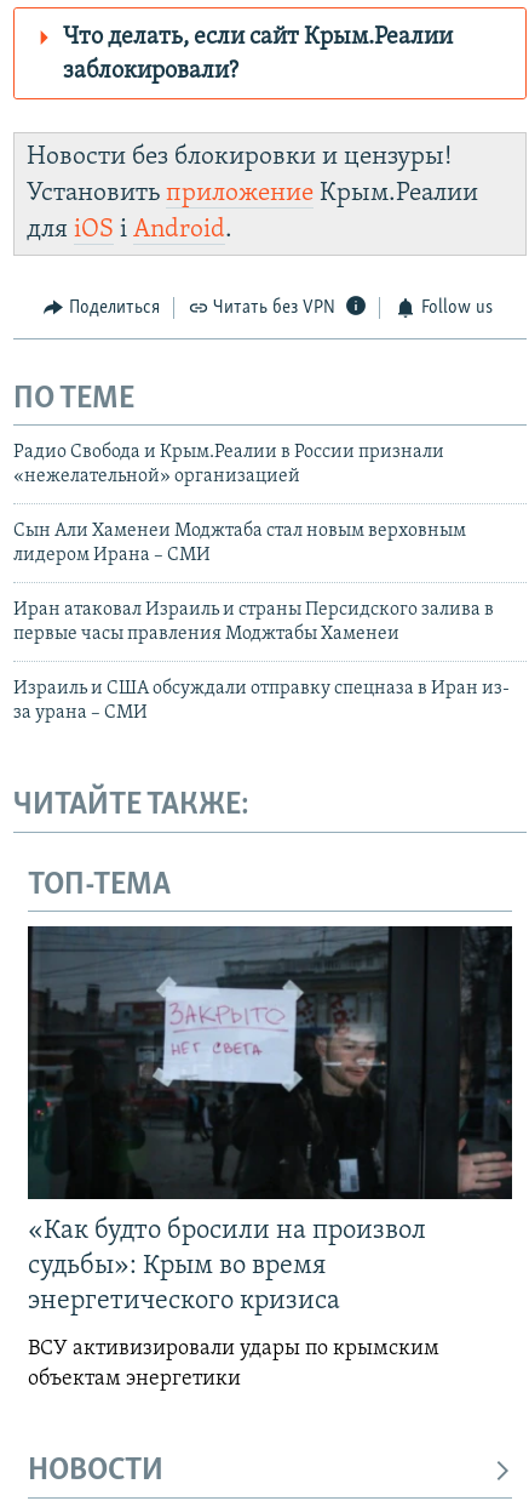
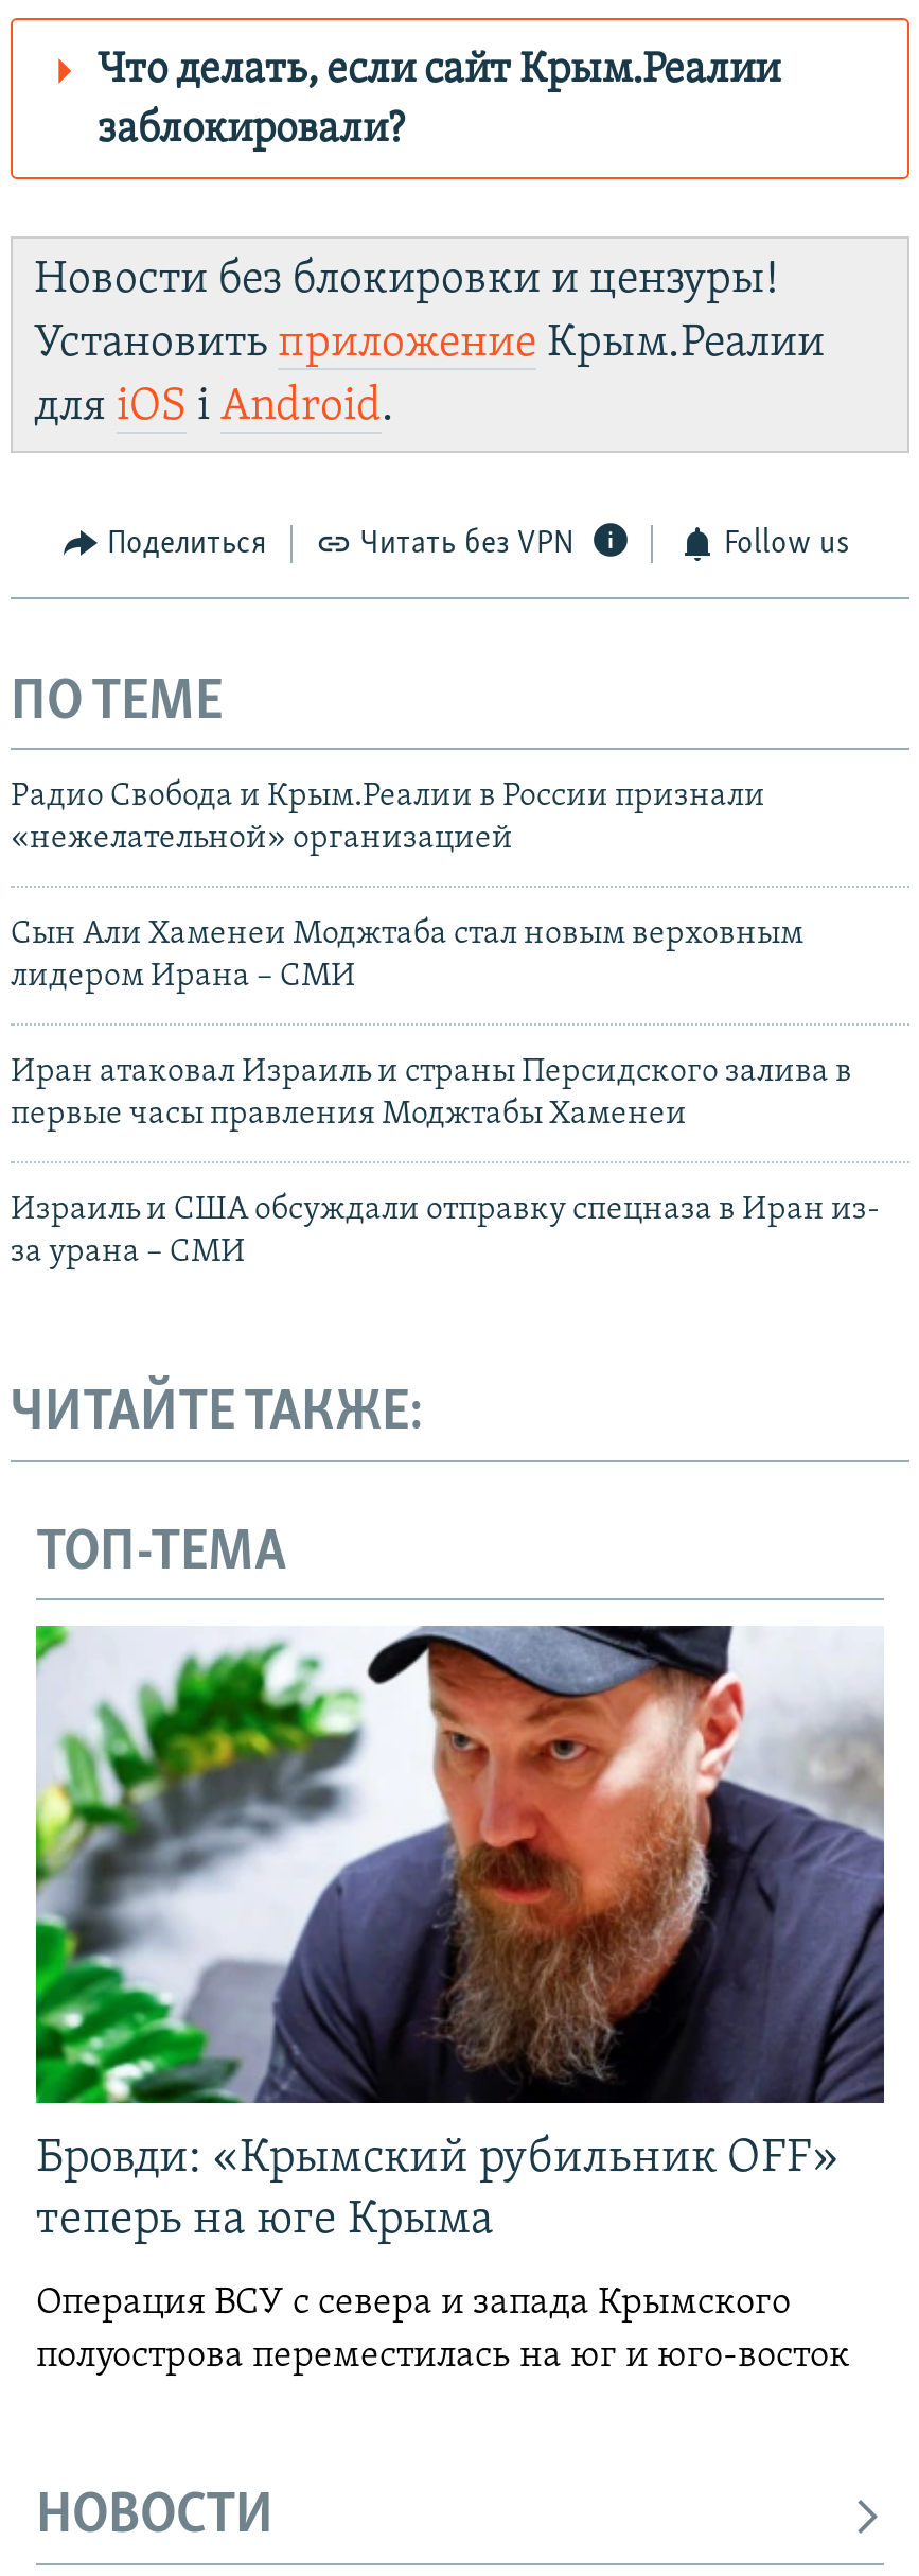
[27,925,513,1316] [image] | «Как будто бросили на произвол | судьбы»: Крым во время | энергетического кризиса -> [34,1624,886,2246] [image] | Бровди: «Крымский рубильник OFF» | теперь на юге Крыма
[28,1338,439,1391] ВСУ активизировали удары по крымским | объектам энергетики -> [36,2284,850,2377] Операция ВСУ с севера и запада Крымского | полуострова переместилась на юг и юго-восток

